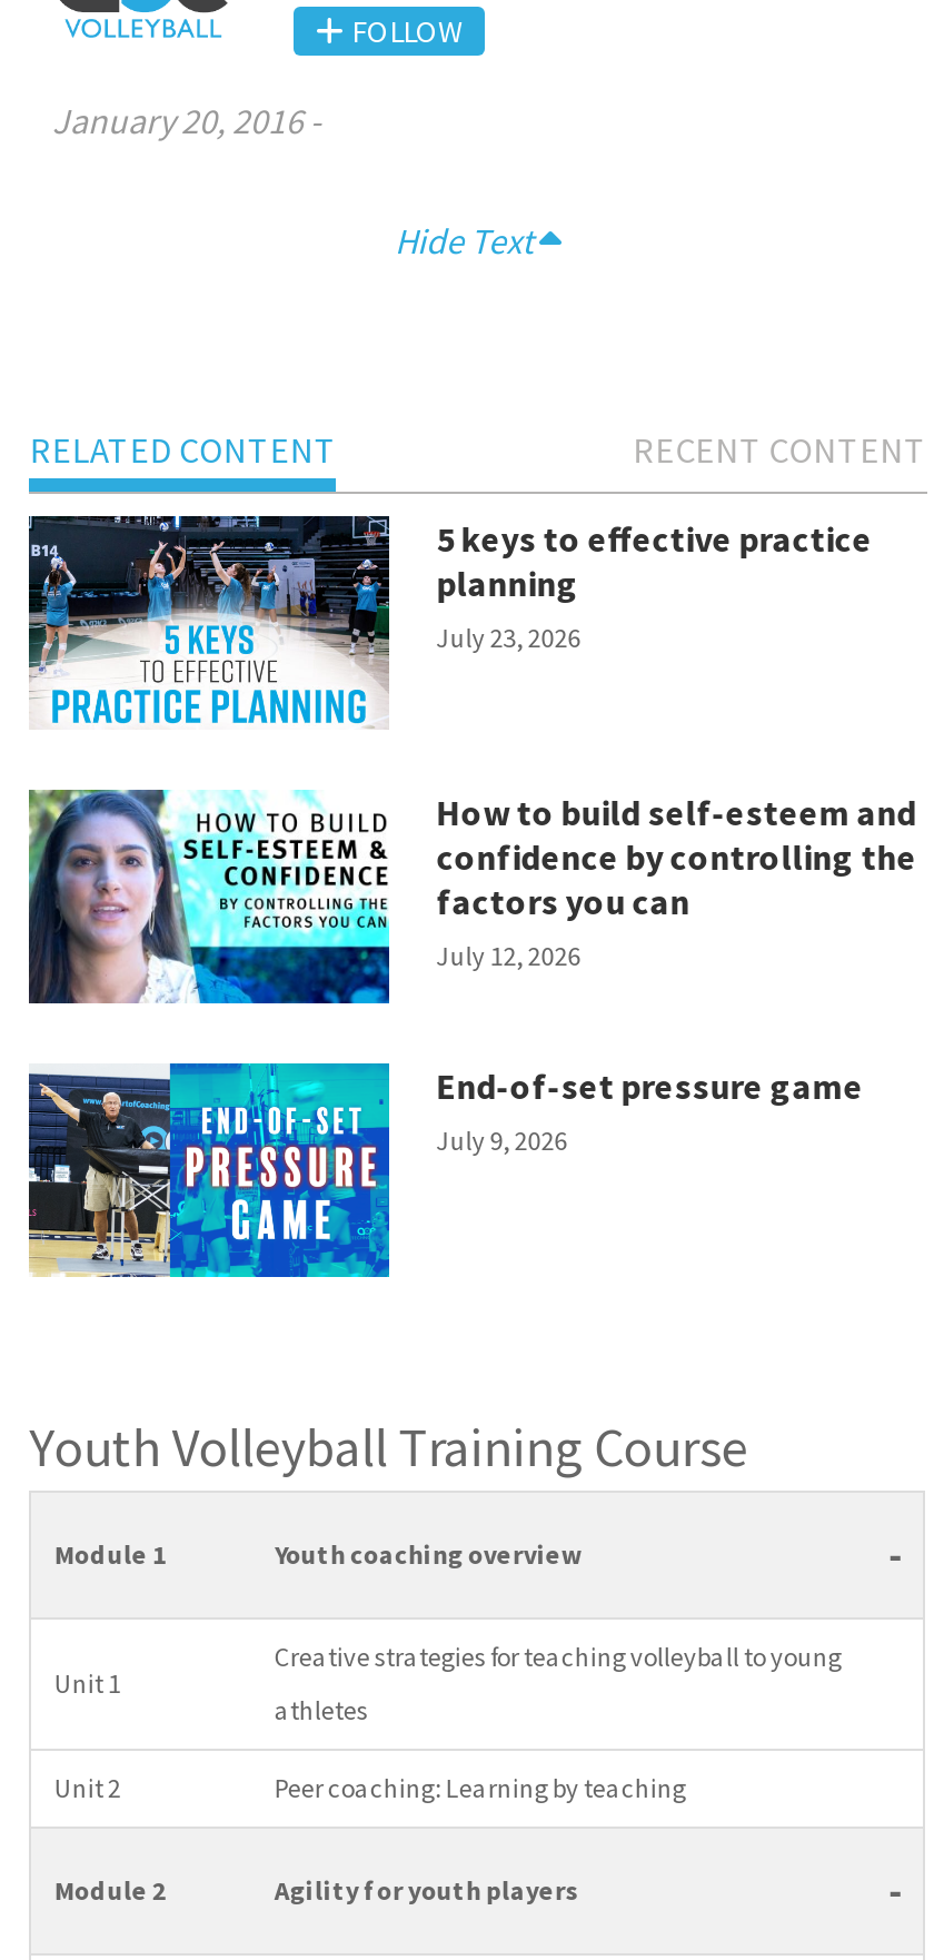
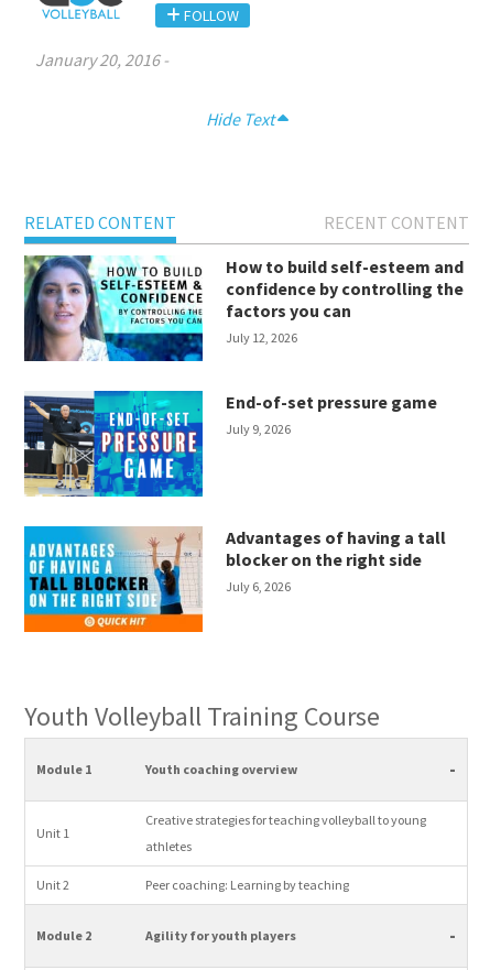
[27,514,872,730] [image] | 5 keys to effective practice | planning | July 23, 2026 -> none
moved [24,785,917,1157] -> [22,253,464,437]: [image] | How to build self-esteem and | confidence by controlling the | factors you can | July 12, 2026 | End-of-set pressure game | July 9, 2026
moved [24,1061,391,1281] -> [22,390,204,499]: [image]
none -> [23,525,446,633] [image] | Advantages of having a tall | blocker on the right side | July 6, 2026

